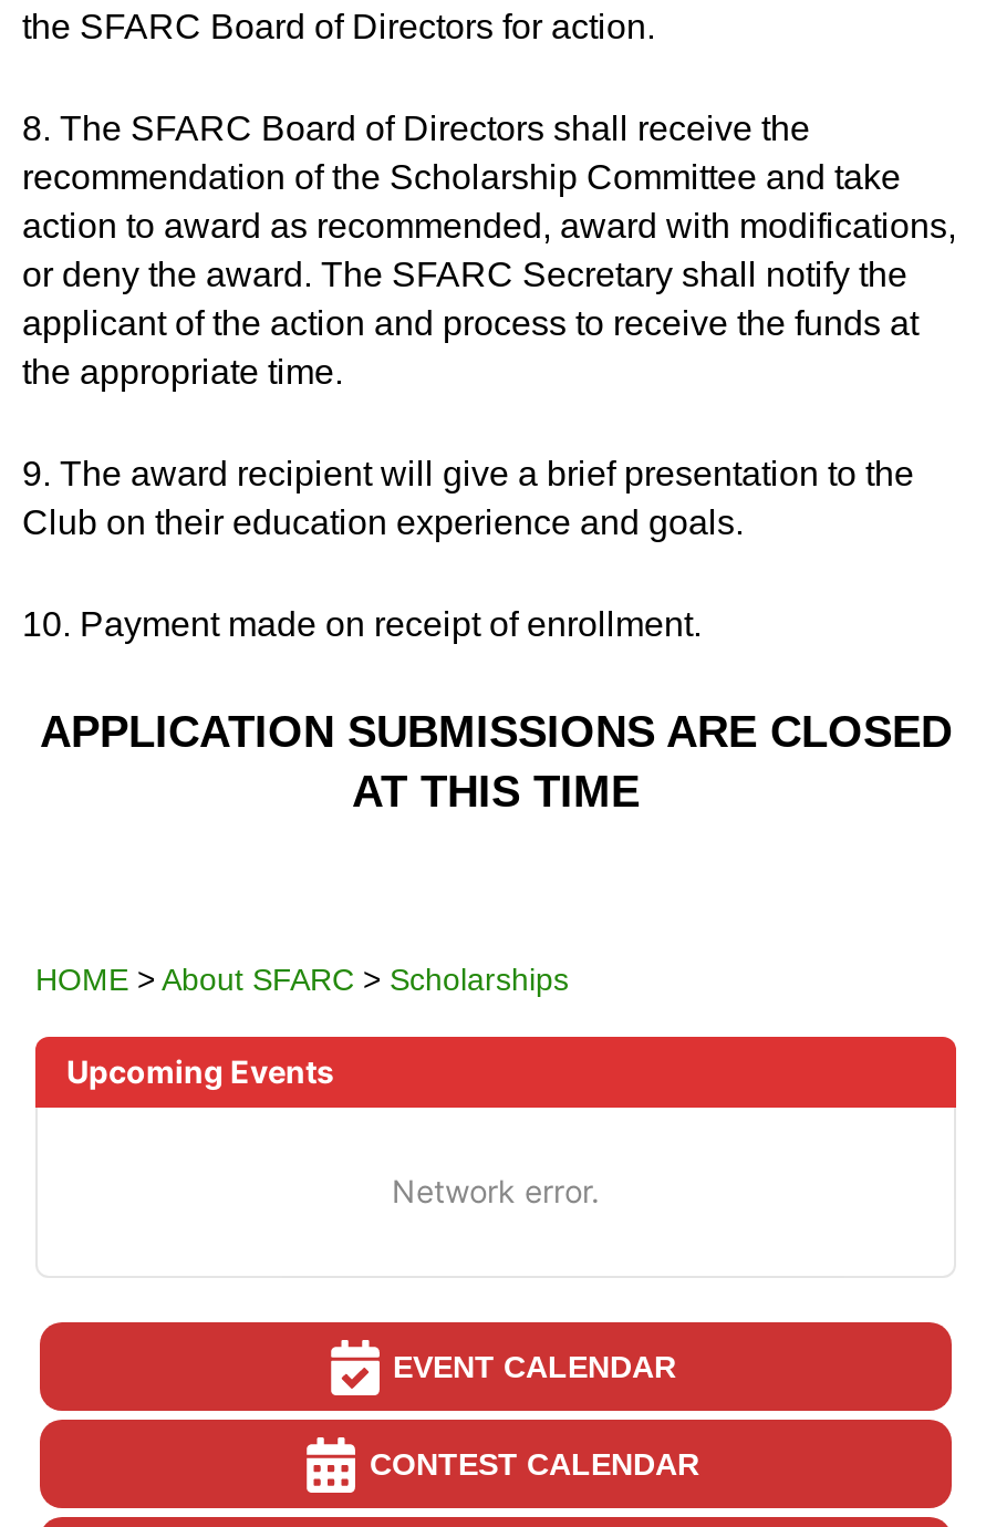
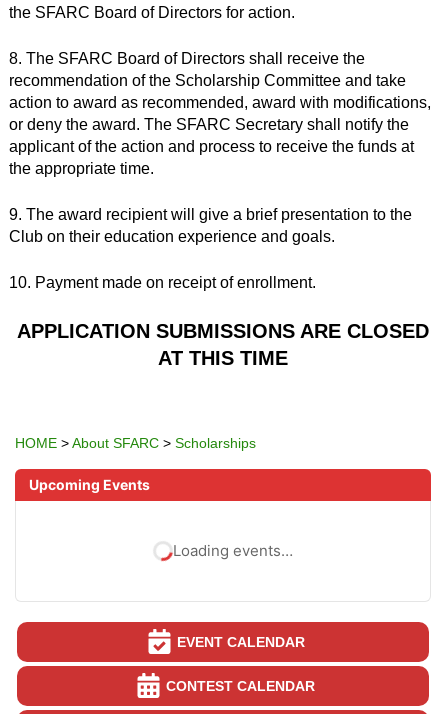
[392,1172,600,1210] Network error. -> [173,541,293,560] Loading events…

